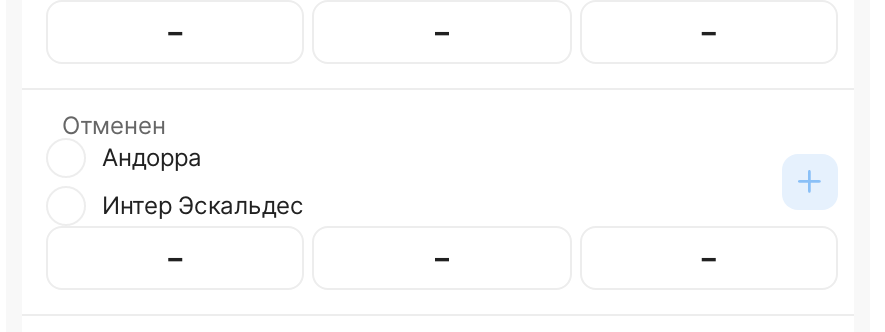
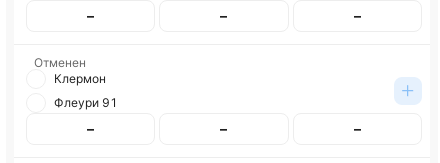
[102,142,202,172] Андорра -> [54,71,106,86] Клермон
[102,190,304,220] Интер Эскальдес -> [54,95,118,110] Флеури 91

